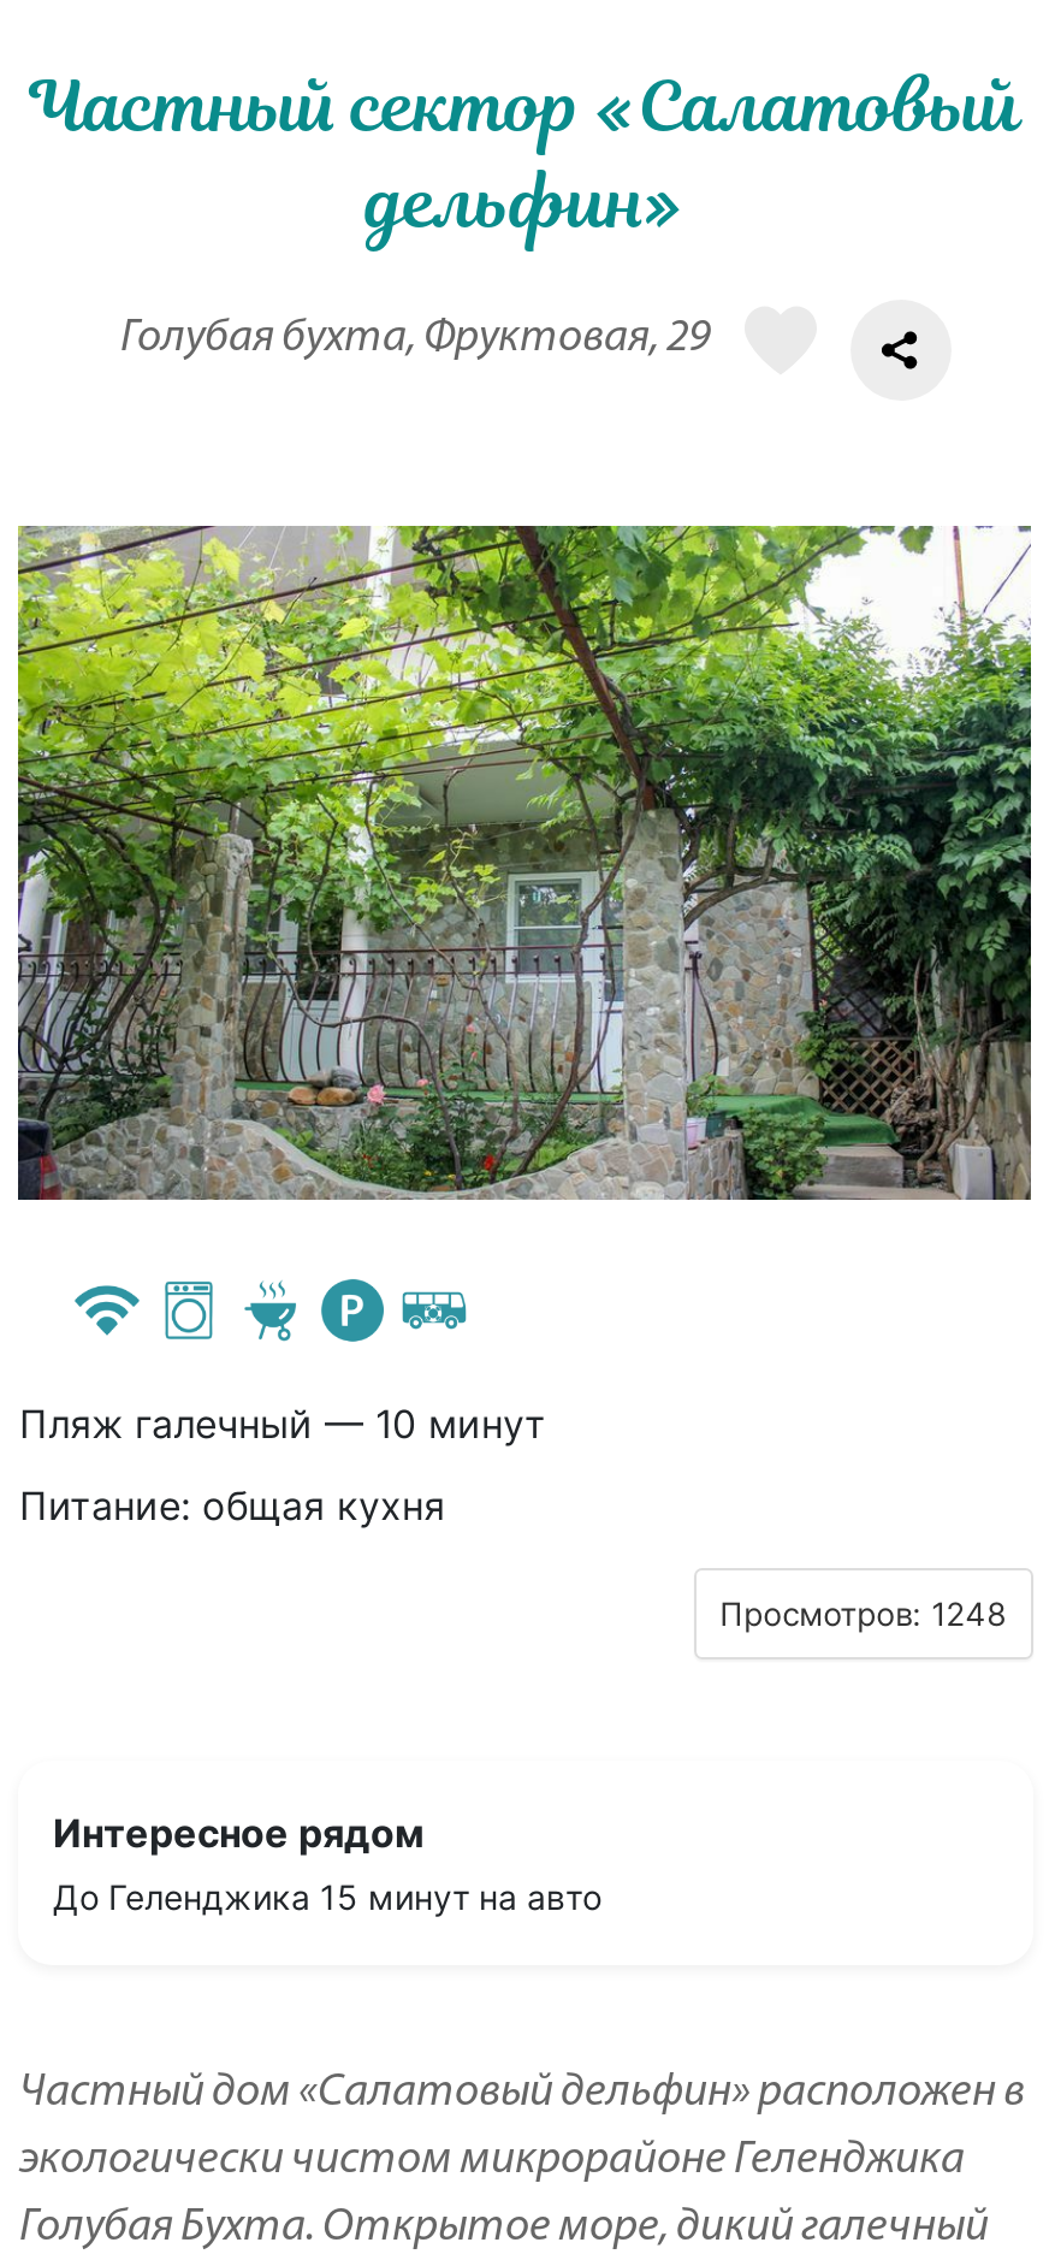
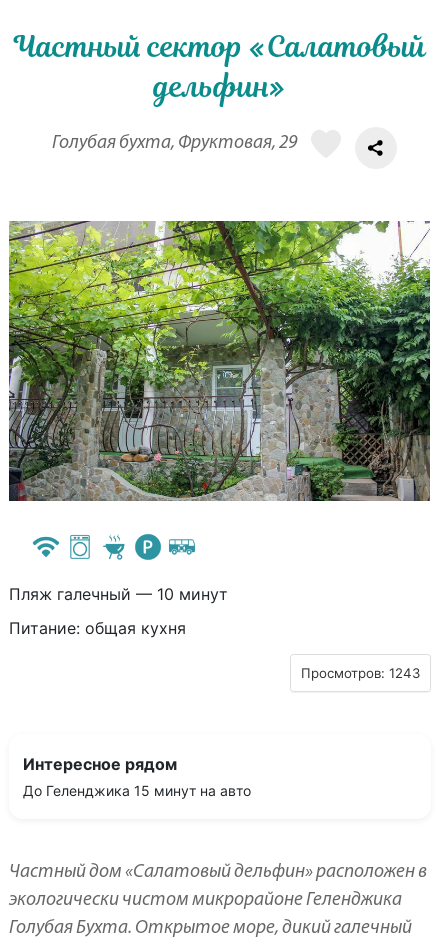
[720,1595,1006,1634] Просмотров: 1248 -> [301,665,420,681] Просмотров: 1243

